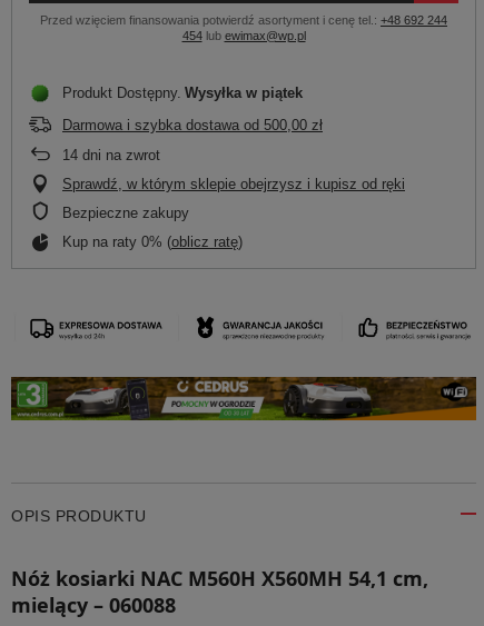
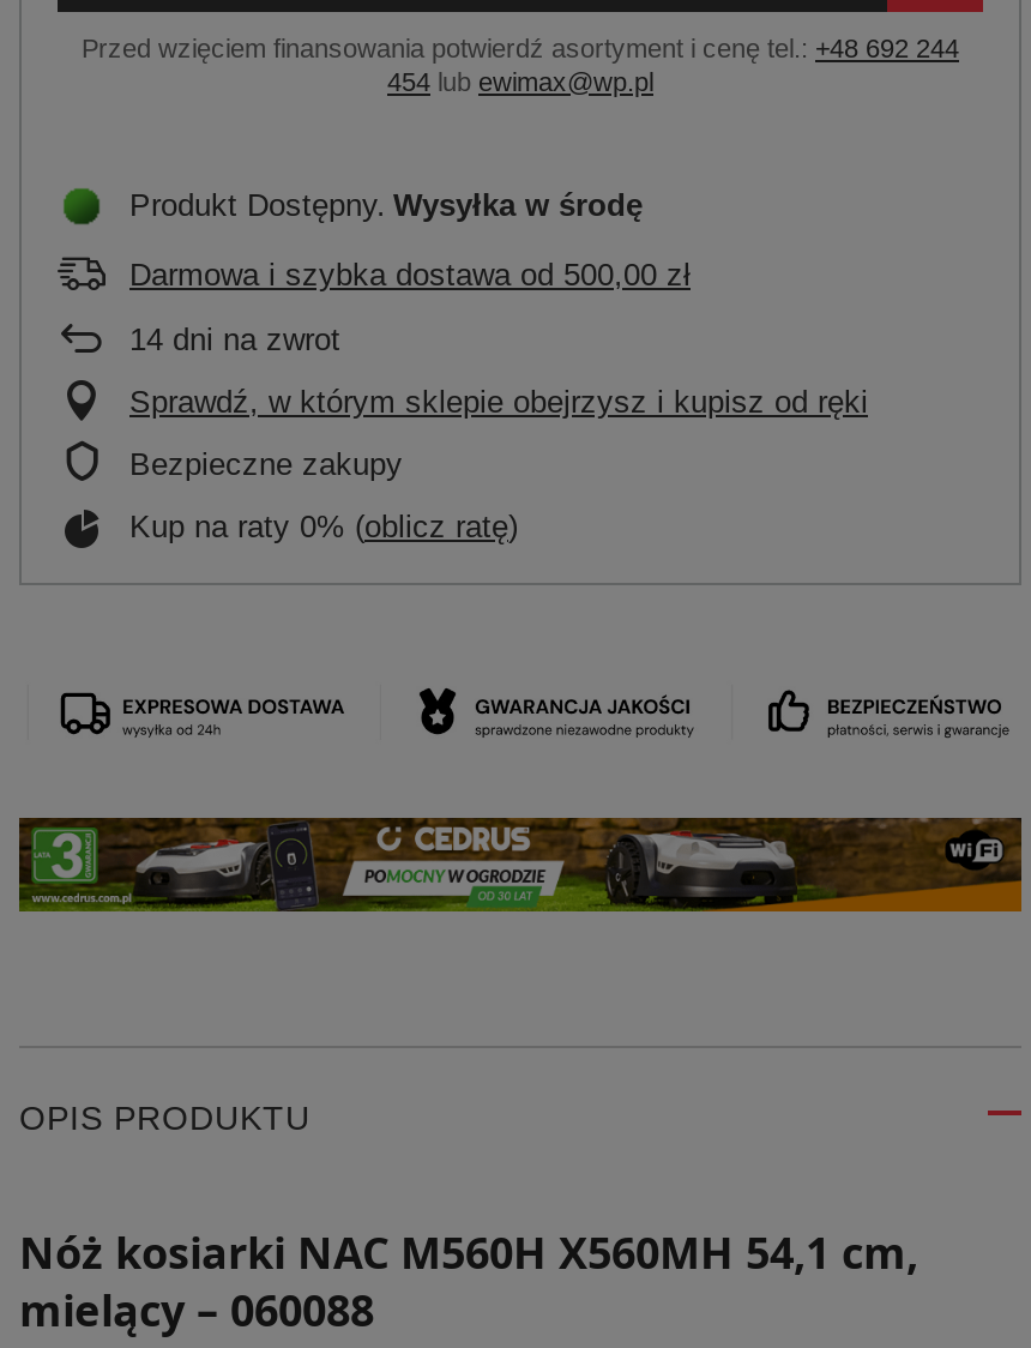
[62,85,303,101] Produkt Dostępny Wysyłka w piątek -> [129,187,643,223] Produkt Dostępny Wysyłka w środę

